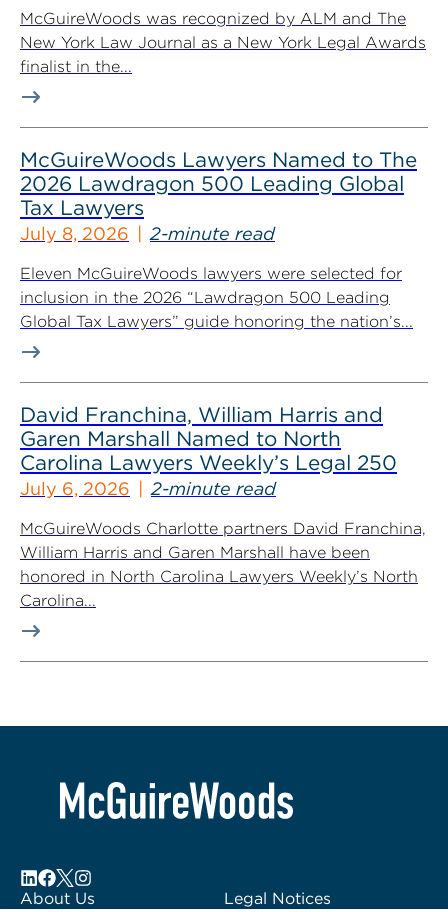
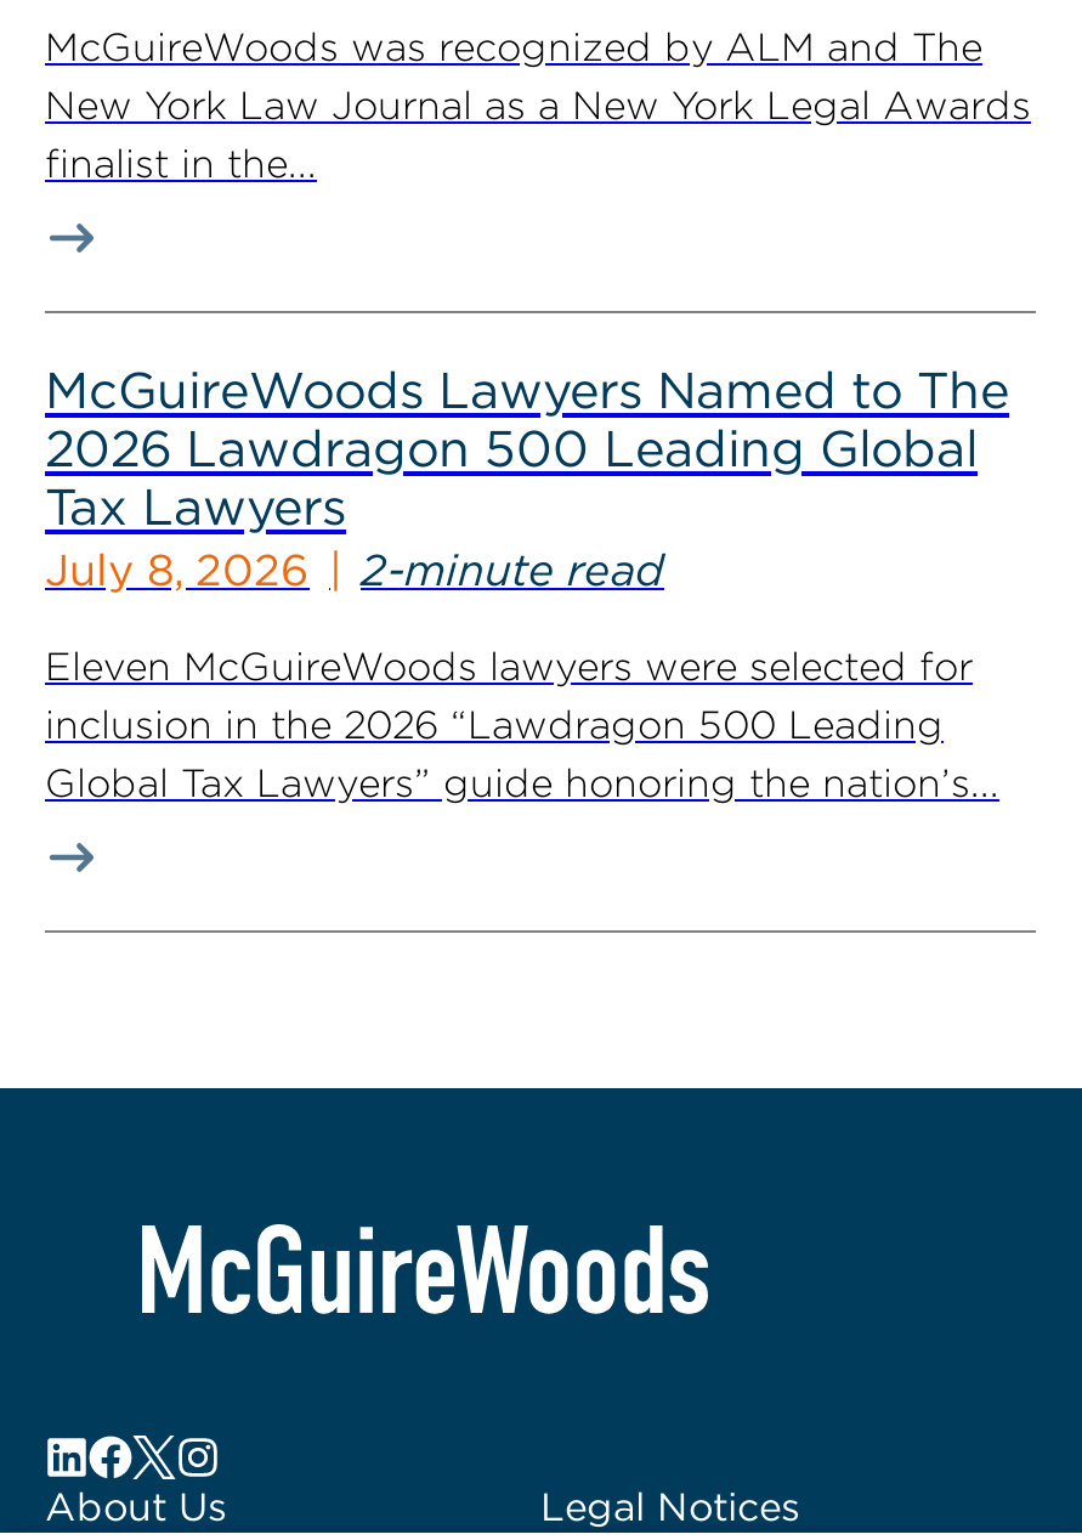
[20,402,426,610] David Franchina, William Harris and | Garen Marshall Named to North | Carolina Lawyers Weekly’s Legal 250 | July 6, 2026 | 2-minute read | McGuireWoods Charlotte partners David Franchina, | William Harris and Garen Marshall have been | honored in North Carolina Lawyers Weekly’s North | Carolina... -> none

